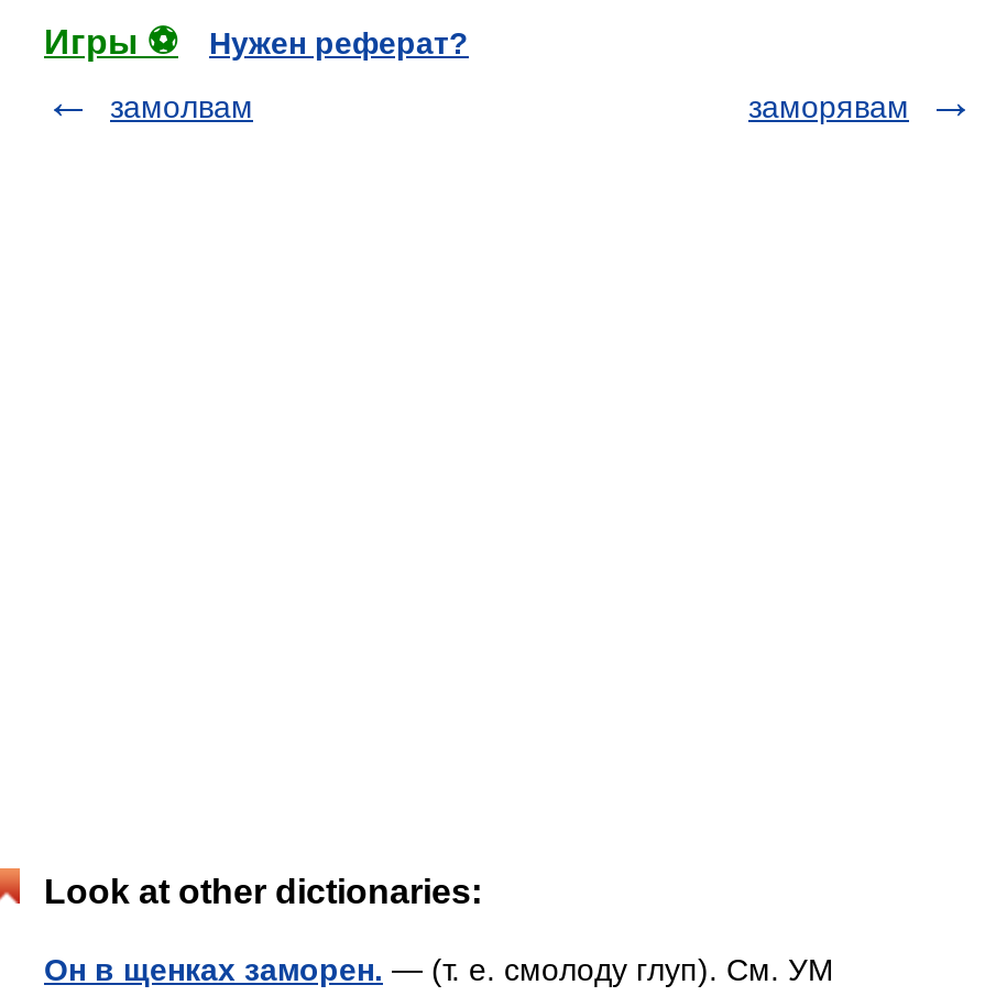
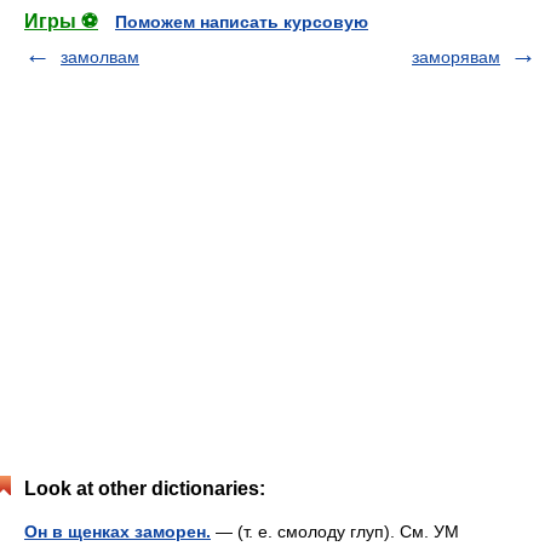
[209,25,469,61] Нужен реферат? -> [115,12,368,31] Поможем написать курсовую

